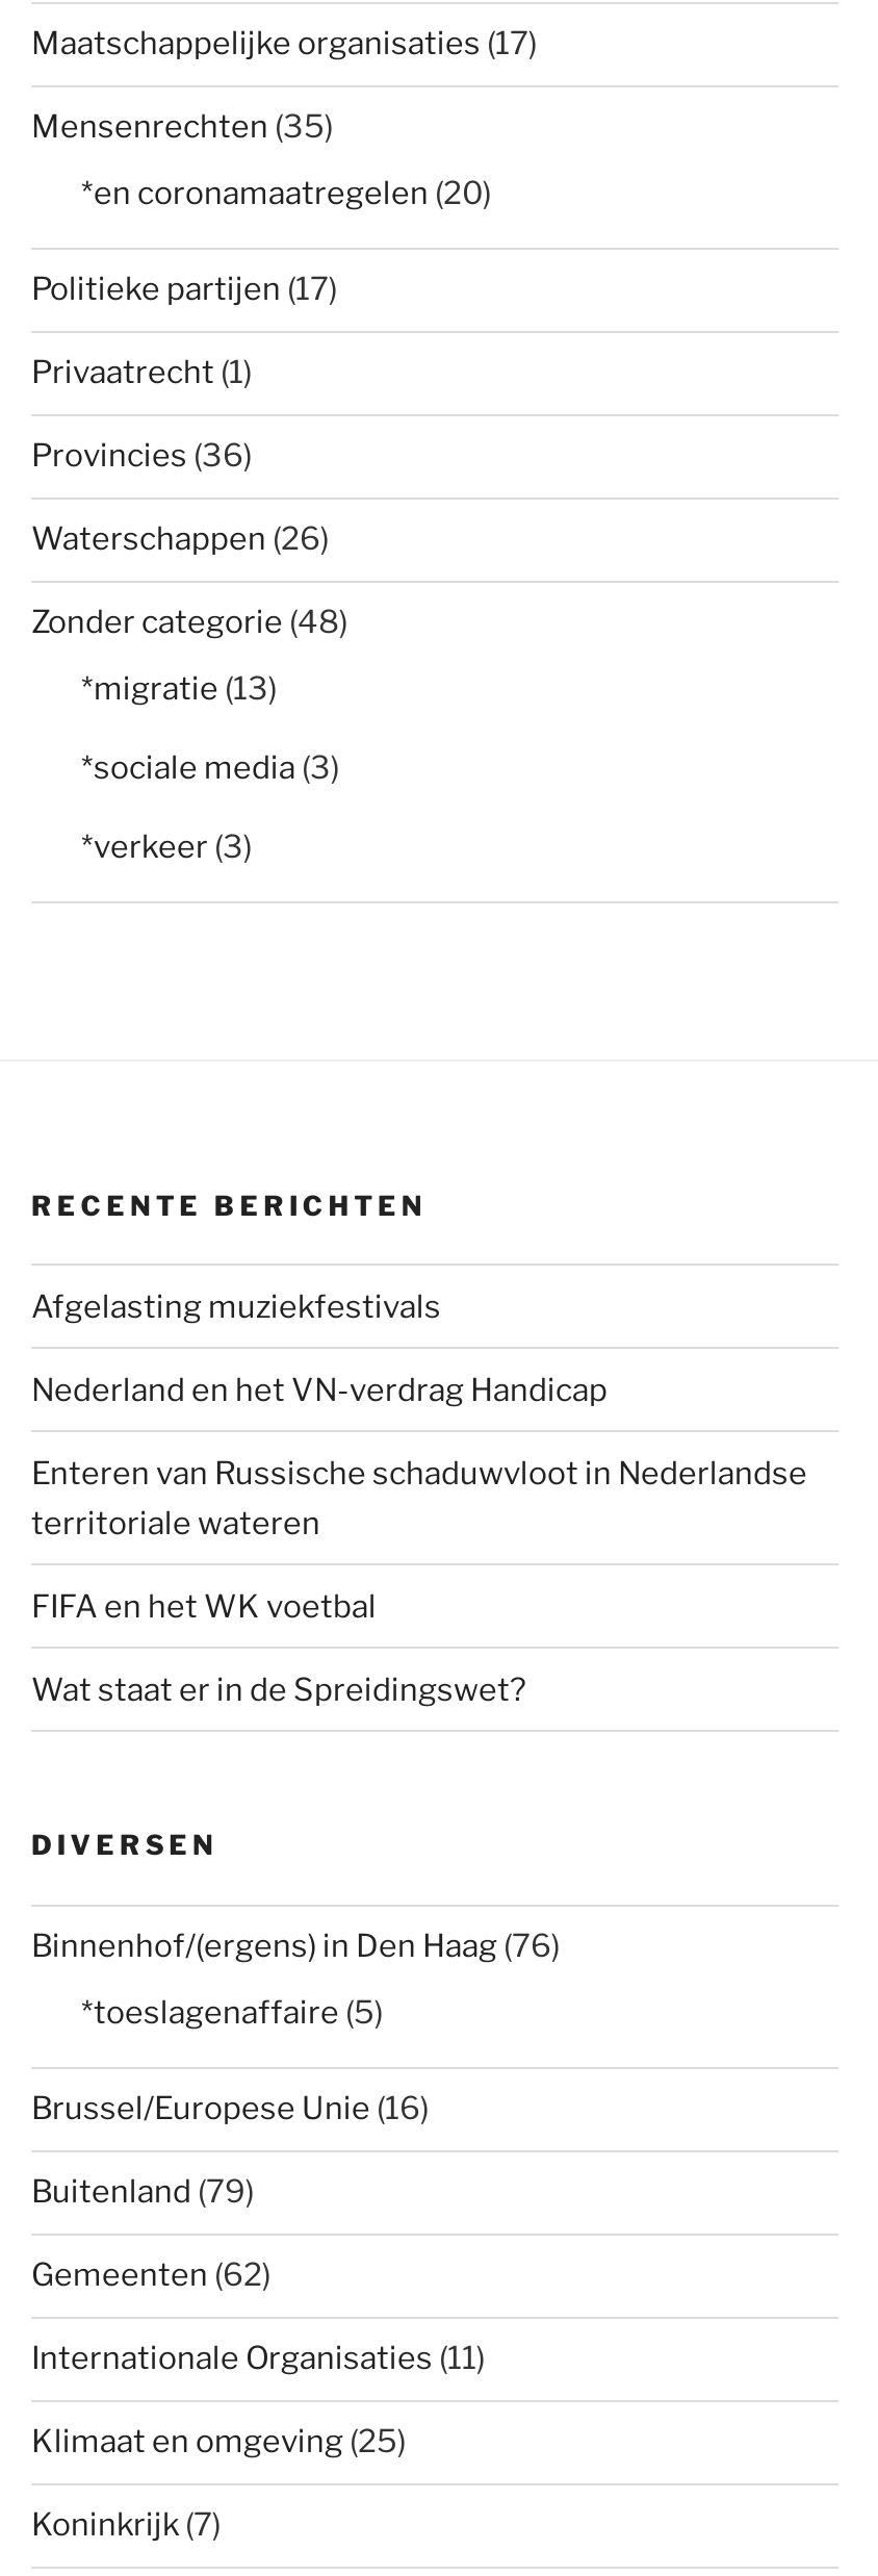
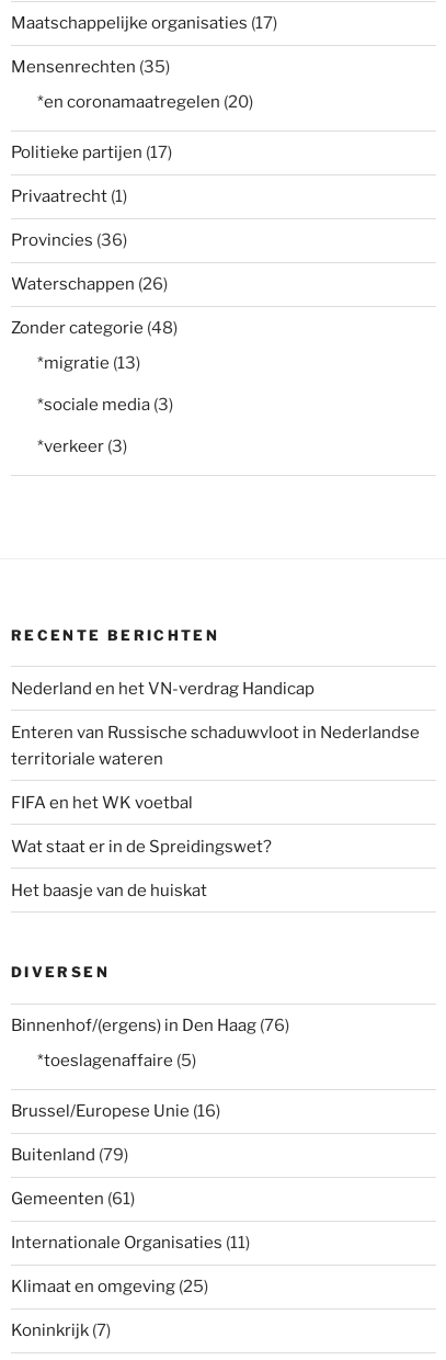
[31,1288,441,1326] Afgelasting muziekfestivals -> none
moved [31,1371,807,1709] -> [11,679,420,856]: Nederland en het VN-verdrag Handicap | Enteren van Russische schaduwvloot in Nederlandse | territoriale wateren | FIFA en het WK voetbal | Wat staat er in de Spreidingswet?
none -> [11,880,207,900] Het baasje van de huiskat
[31,2257,270,2294] Gemeenten (62) -> [11,1189,135,1209] Gemeenten (61)

